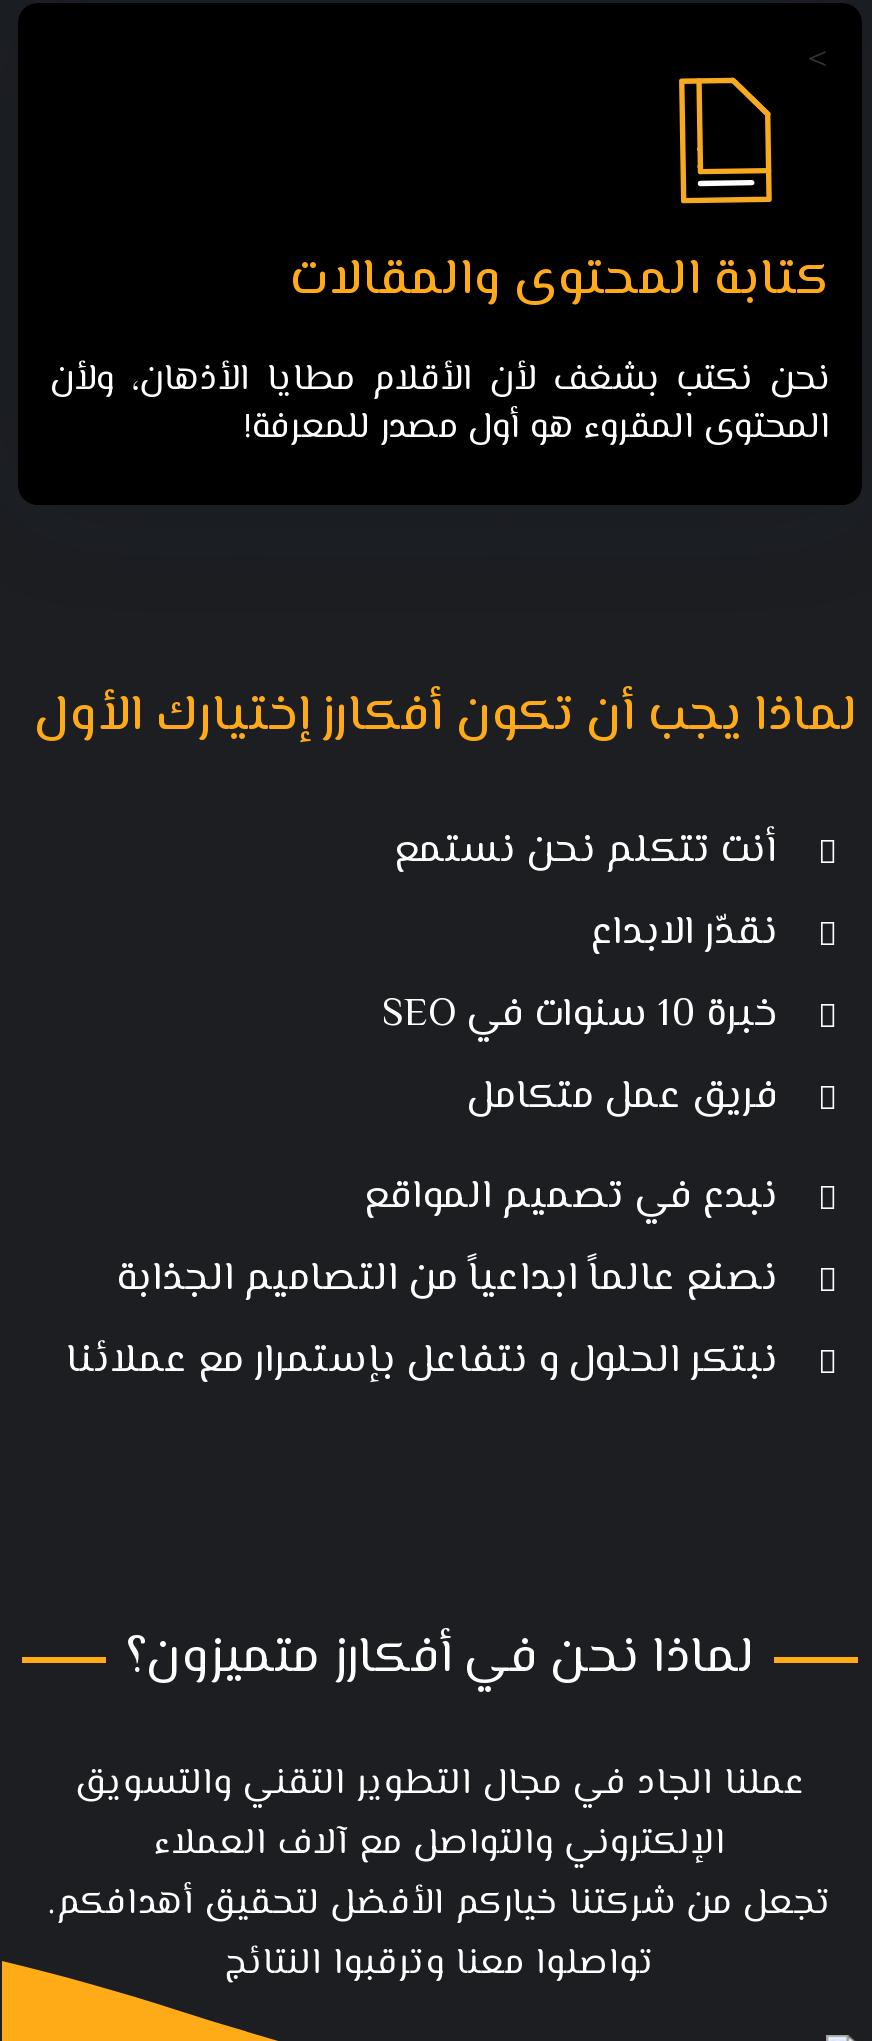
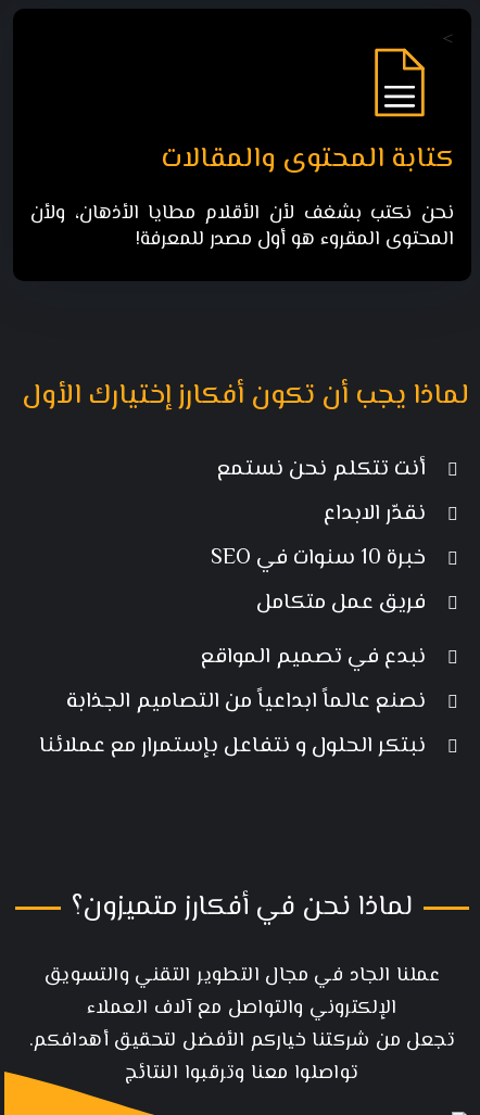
[676,75,776,205] [image] -> [371,48,426,117] [image]

